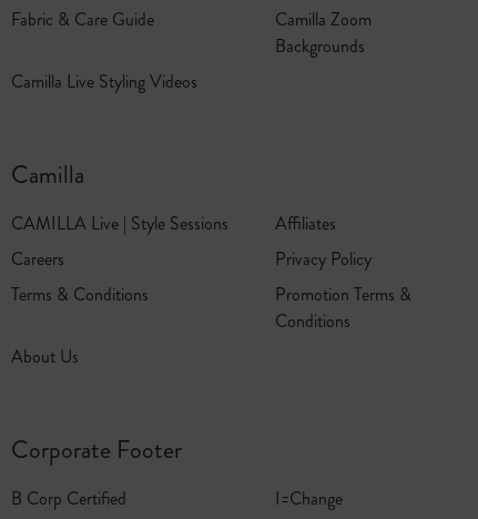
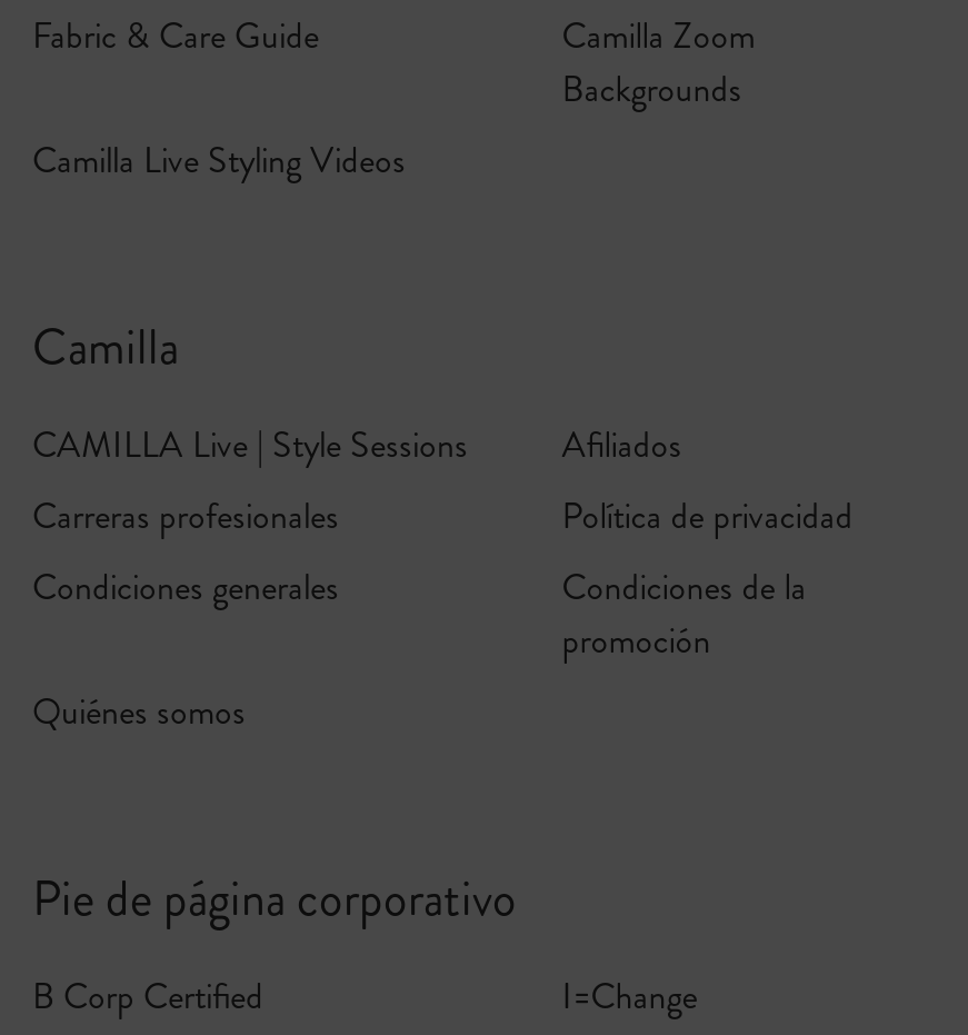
[11,211,412,369] Affiliates | Careers | Privacy Policy | Terms & Conditions | Promotion Terms & | Conditions | About Us -> [32,419,853,737] Afiliados | Carreras profesionales | Política de privacidad | Condiciones generales | Condiciones de la | promoción | Quiénes somos
[11,432,182,467] Corporate Footer -> [32,864,517,933] Pie de página corporativo

